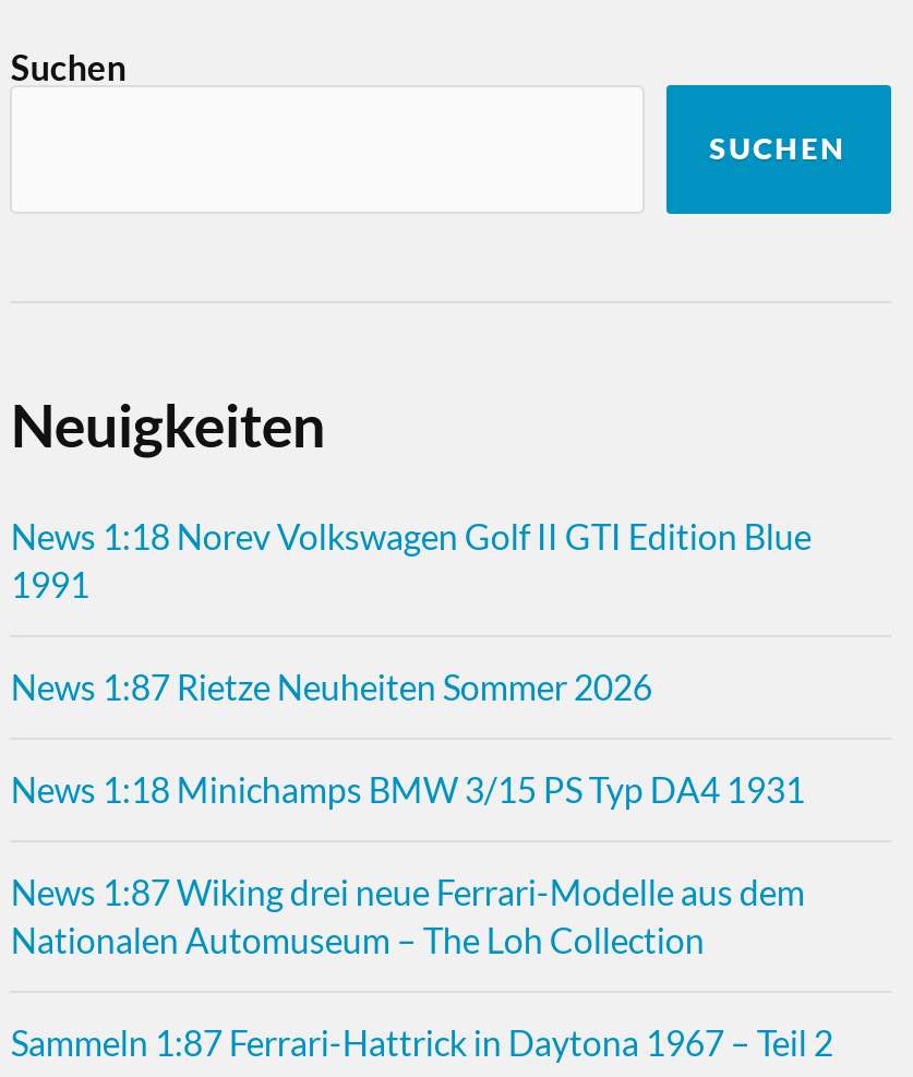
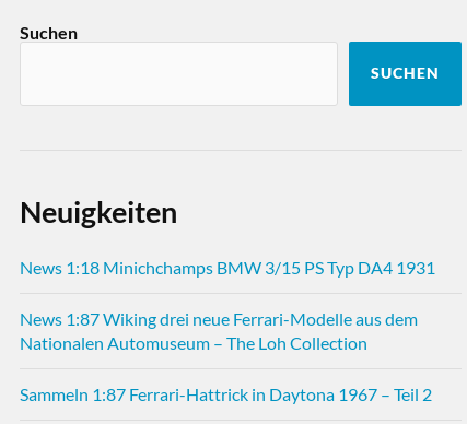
[11,515,811,810] News 1:18 Norev Volkswagen Golf II GTI Edition Blue | 1991 | News 1:87 Rietze Neuheiten Sommer 2026 | News 1:18 Minichamps BMW 3/15 PS Typ DA4 1931 -> [20,257,436,278] News 1:18 Minichchamps BMW 3/15 PS Typ DA4 1931

